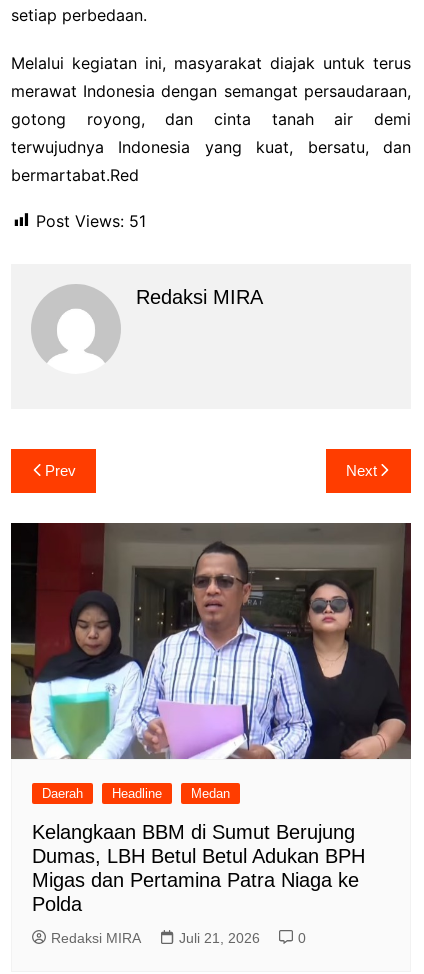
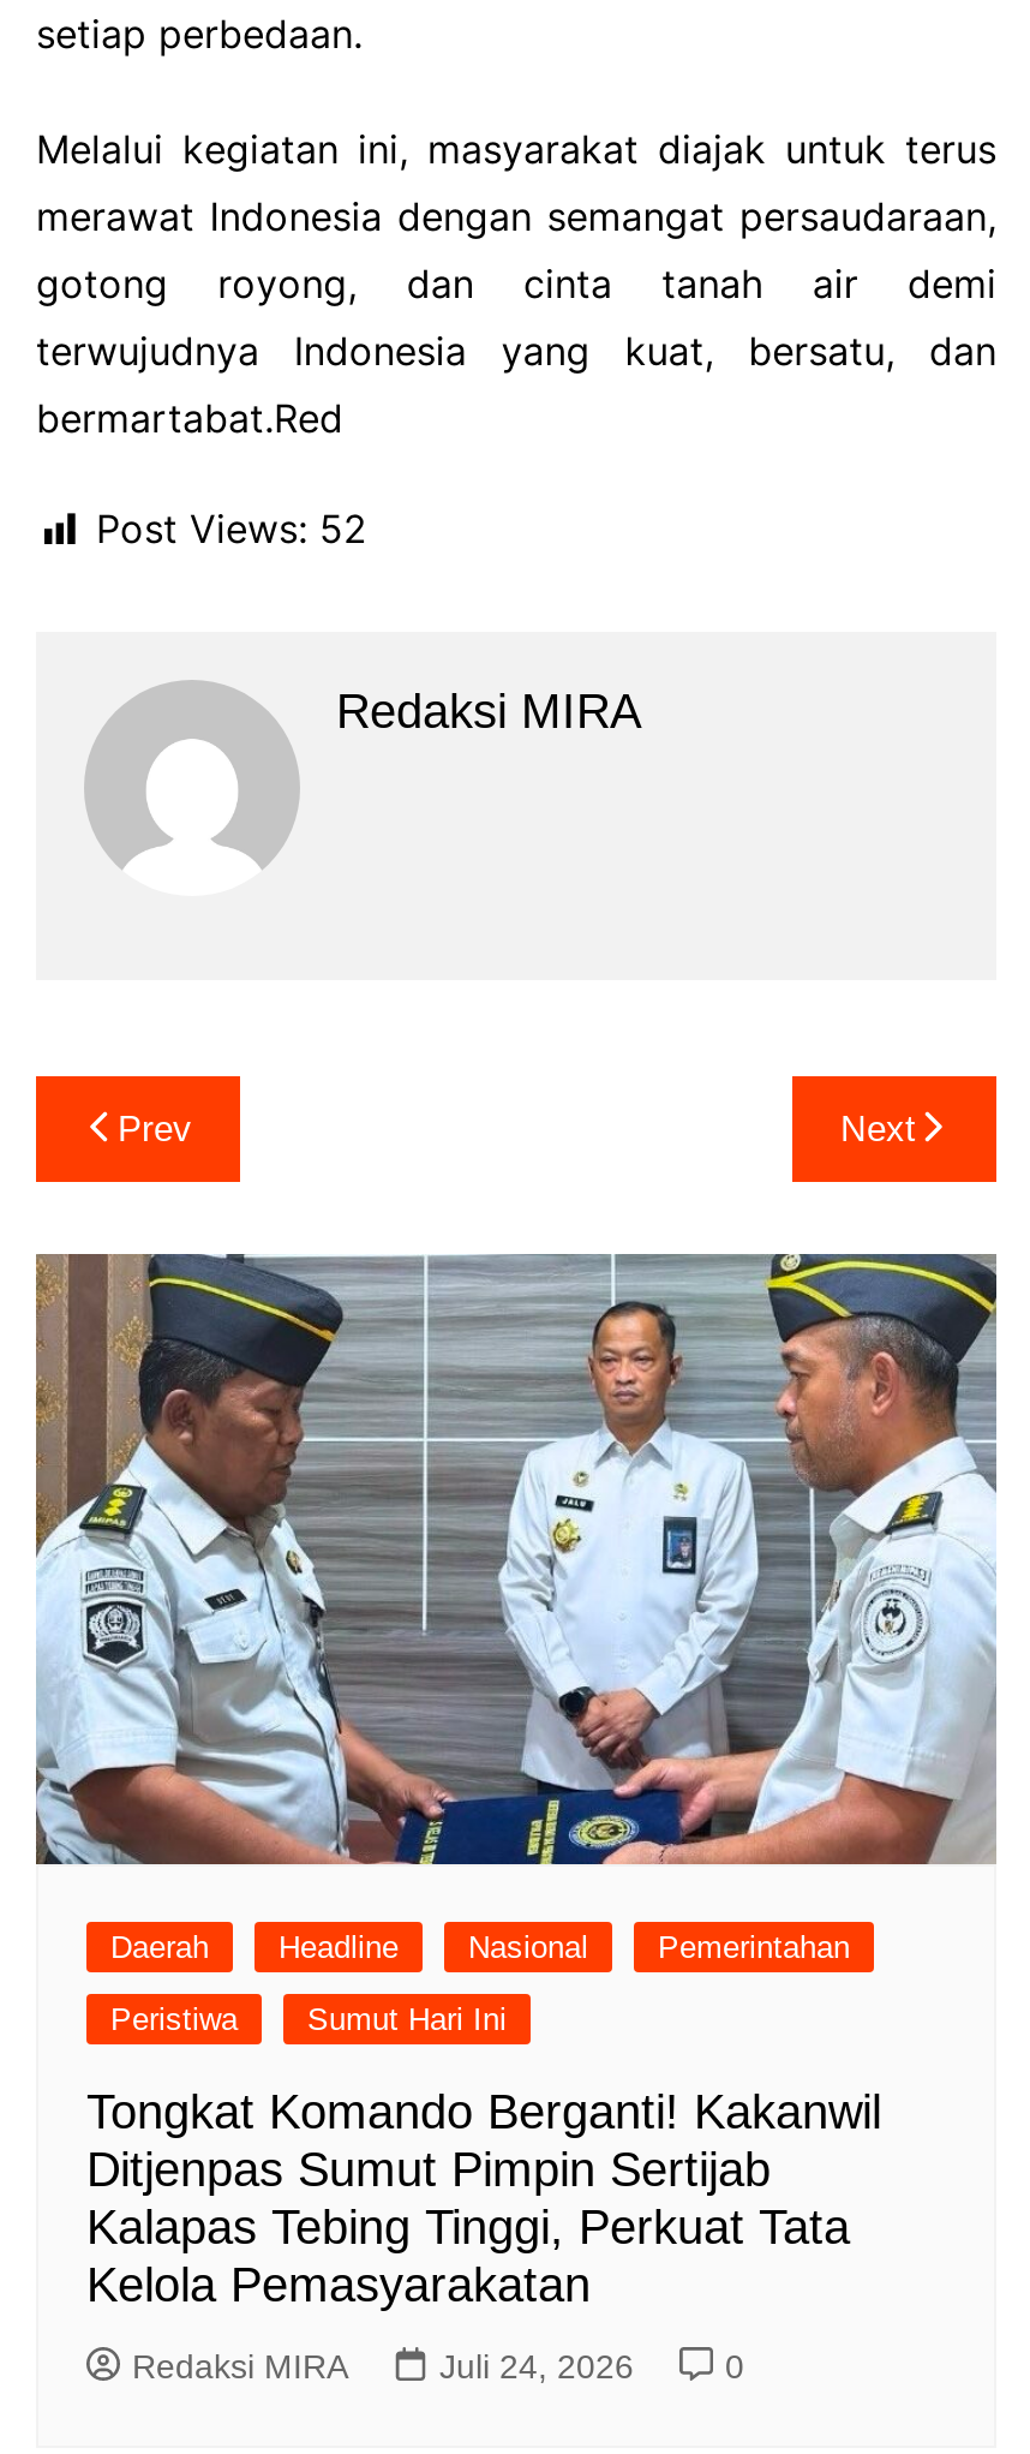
[36,211,146,231] Post Views: 51 -> [96,505,367,553] Post Views: 52
[10,522,412,915] [image] | Medan | Kelangkaan BBM di Sumut Berujung | Dumas, LBH Betul Betul Adukan BPH | Migas dan Pertamina Patra Niaga ke | Polda -> [34,1253,999,2312] [image] | Nasional | Pemerintahan | Peristiwa | Sumut Hari Ini | Tongkat Komando Berganti! Kakanwil | Ditjenpas Sumut Pimpin Sertijab | Kalapas Tebing Tinggi, Perkuat Tata | Kelola Pemasyarakatan
[179,930,260,946] Juli 21, 2026 -> [439,2348,634,2387] Juli 24, 2026

